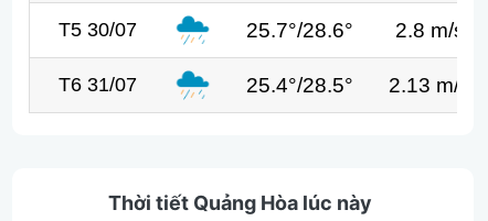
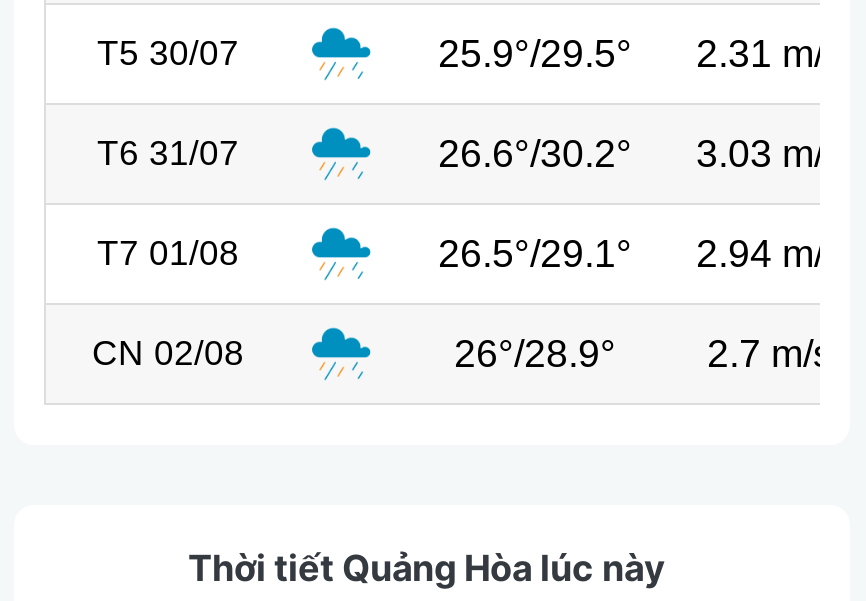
[246,17,353,41] 25.7°/28.6° -> [438,30,632,74] 25.9°/29.5°
[395,17,464,41] 2.8 m/s -> [696,30,844,74] 2.31 m/s
[246,72,470,96] 25.4°/28.5° | 2.13 m/s -> [92,130,844,374] 26.6°/30.2° | 3.03 m/s | T7 01/08 | 26.5°/29.1° | 2.94 m/s | CN 02/08 | 26°/28.9° | 2.7 m/s

